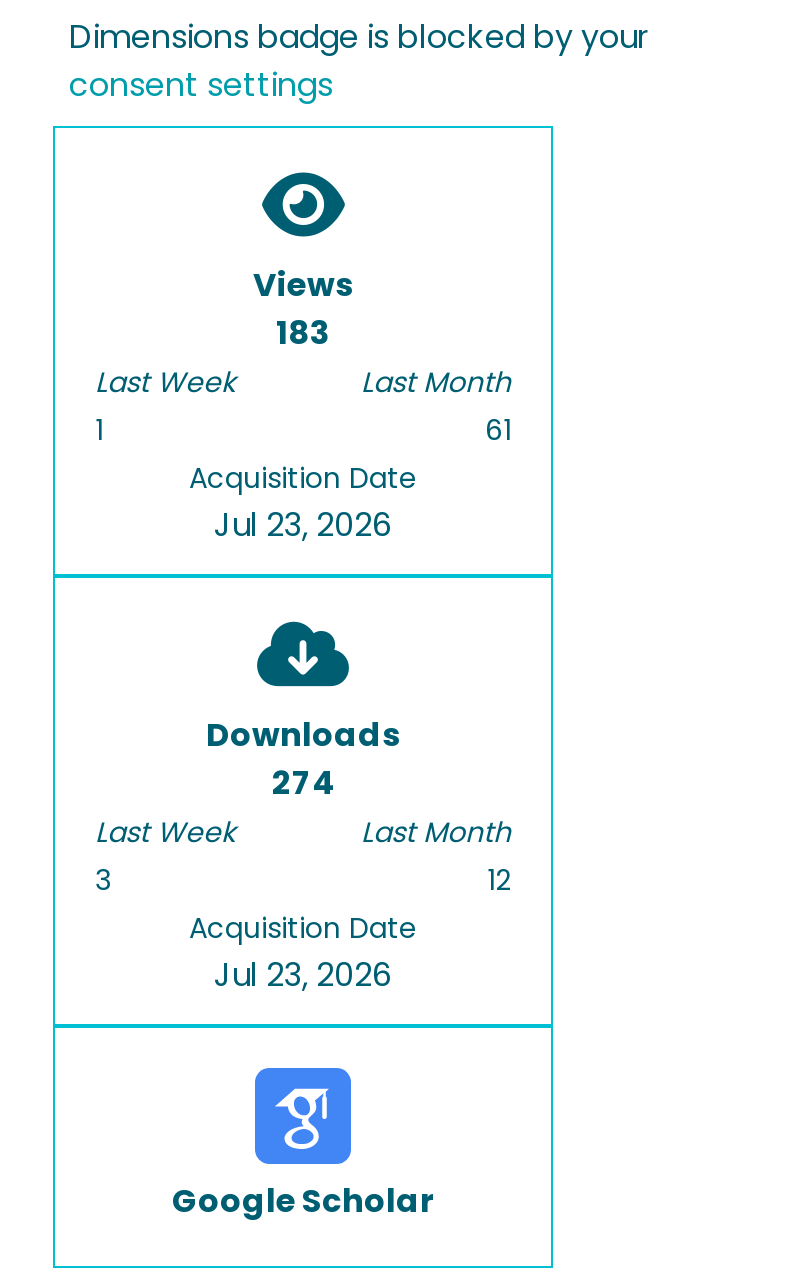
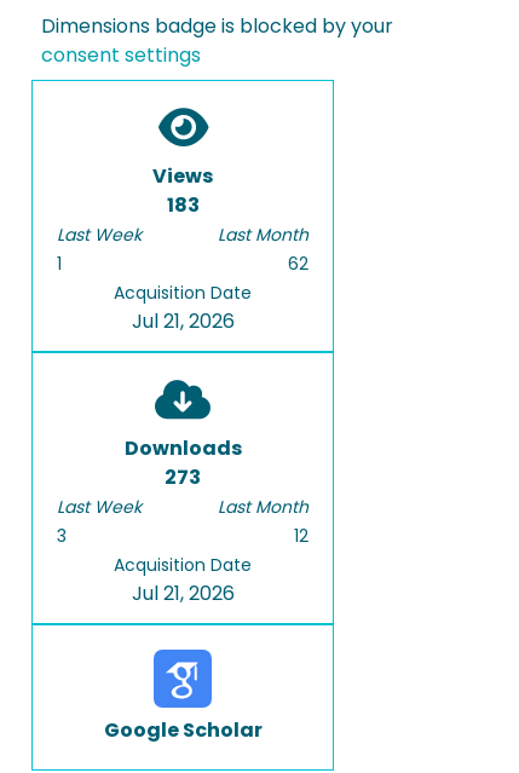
[485,411,511,451] 61 -> [288,252,308,276] 62
[214,503,392,549] Jul 23, 2026 -> [131,308,234,335] Jul 21, 2026
[272,761,334,807] 274 -> [165,464,201,492] 273
[214,953,392,999] Jul 23, 2026 -> [131,580,234,608] Jul 21, 2026

